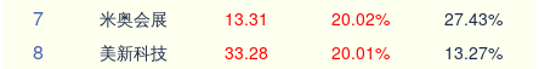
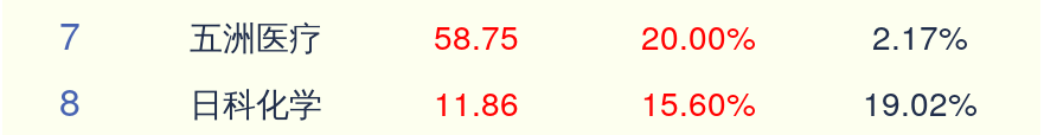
[100,6,503,30] 米奥会展 | 13.31 | 20.02% | 27.43% -> [190,12,967,59] 五洲医疗 | 58.75 | 20.00% | 2.17%
[100,40,503,64] 美新科技 | 33.28 | 20.01% | 13.27% -> [190,78,976,126] 日科化学 | 11.86 | 15.60% | 19.02%

